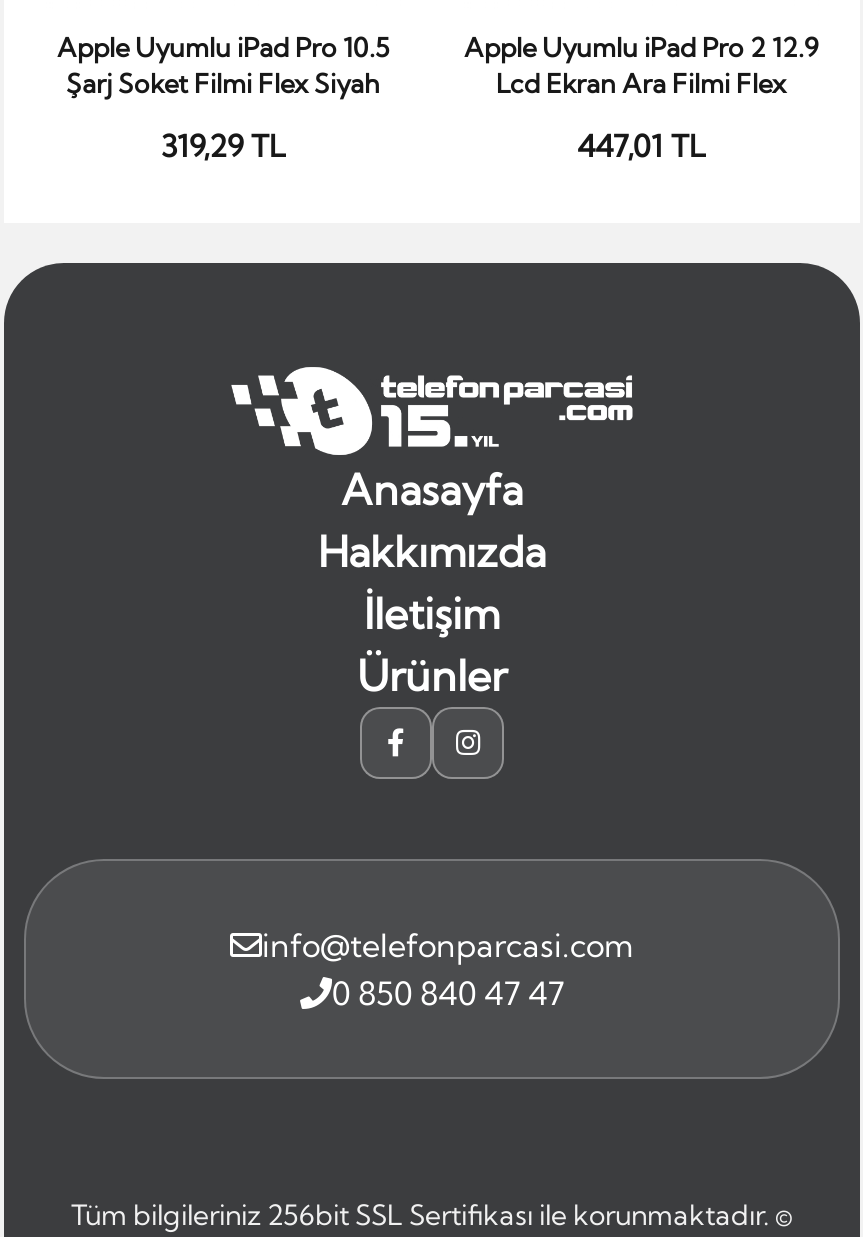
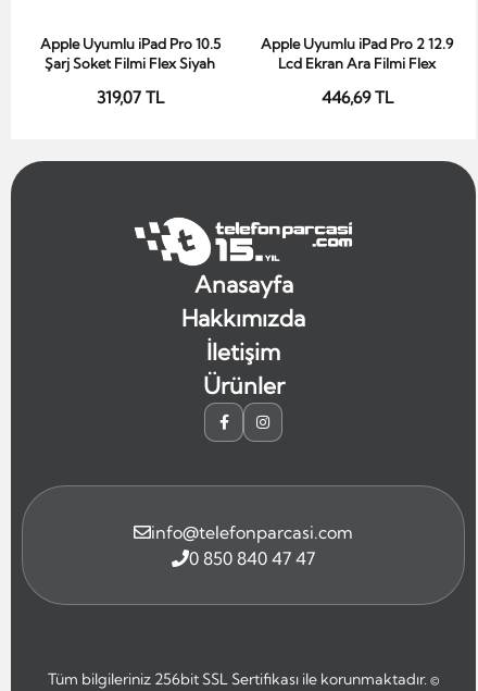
[161,127,285,165] 319,29 TL -> [96,87,163,108] 319,07 TL
[577,127,705,165] 447,01 TL -> [321,87,393,108] 446,69 TL

